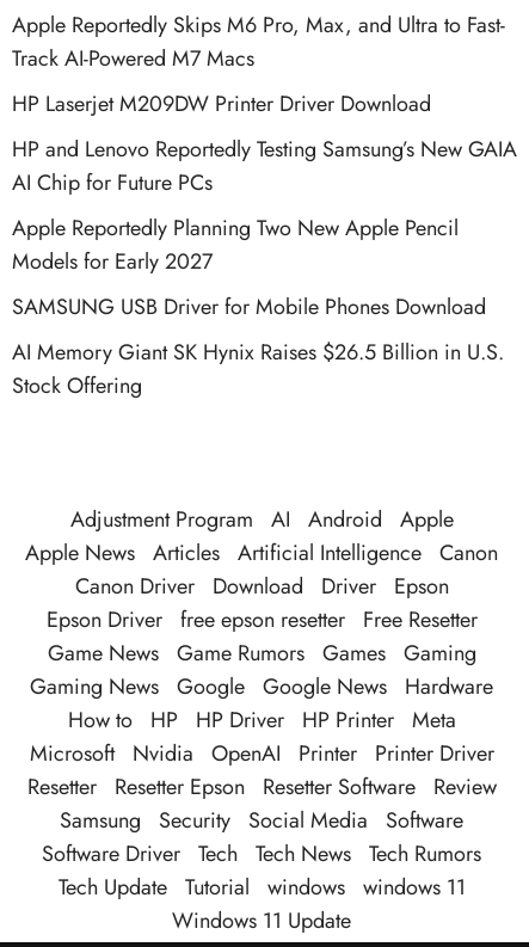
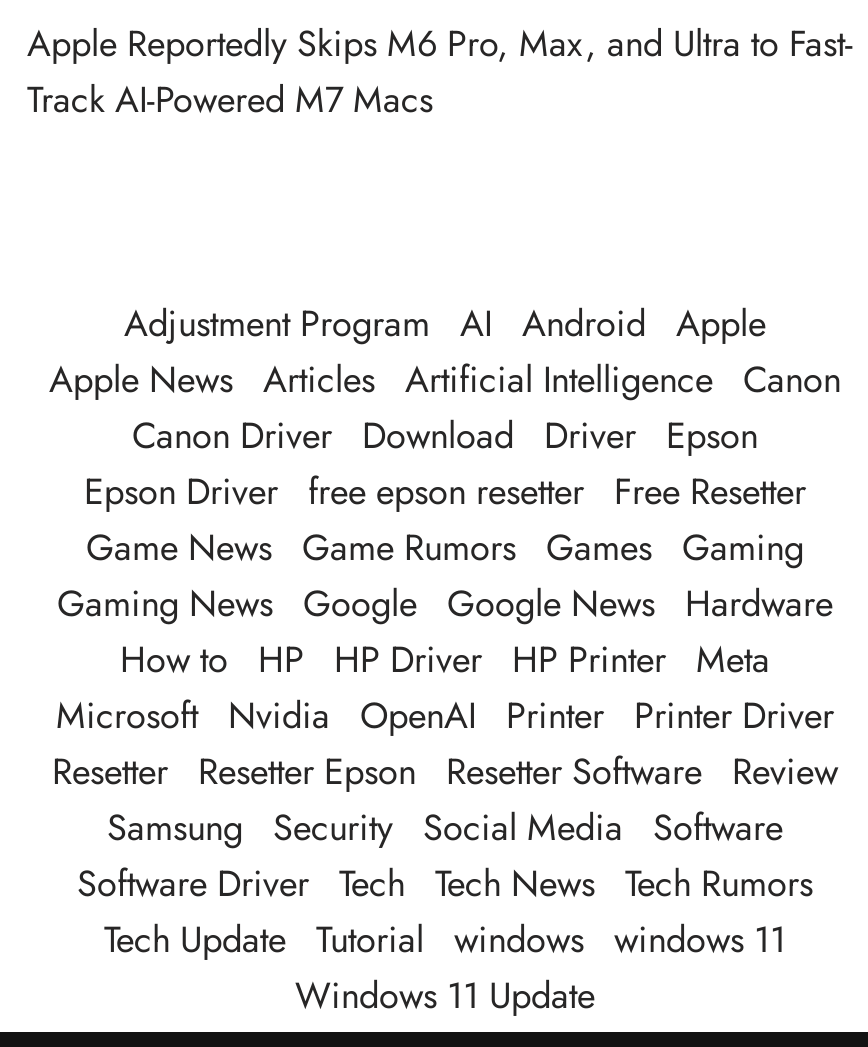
[12,89,517,402] HP Laserjet M209DW Printer Driver Download | HP and Lenovo Reportedly Testing Samsung’s New GAIA | AI Chip for Future PCs | Apple Reportedly Planning Two New Apple Pencil | Models for Early 2027 | SAMSUNG USB Driver for Mobile Phones Download | AI Memory Giant SK Hynix Raises $26.5 Billion in U.S. | Stock Offering -> none

